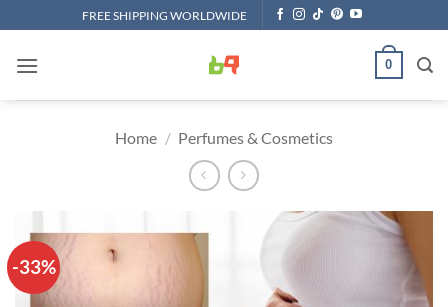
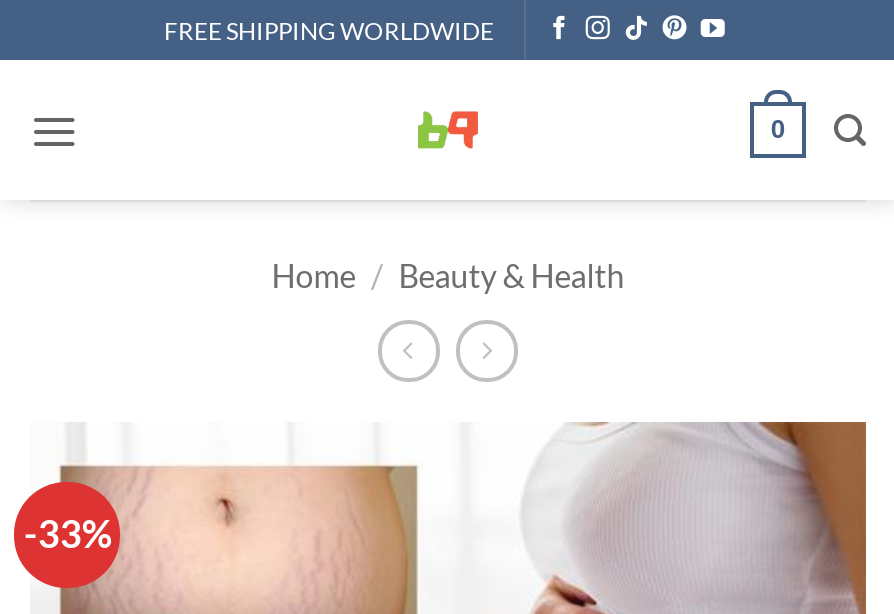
[115,128,333,147] Home / Perfumes & Cosmetics -> [271,256,625,294] Home / Beauty & Health

